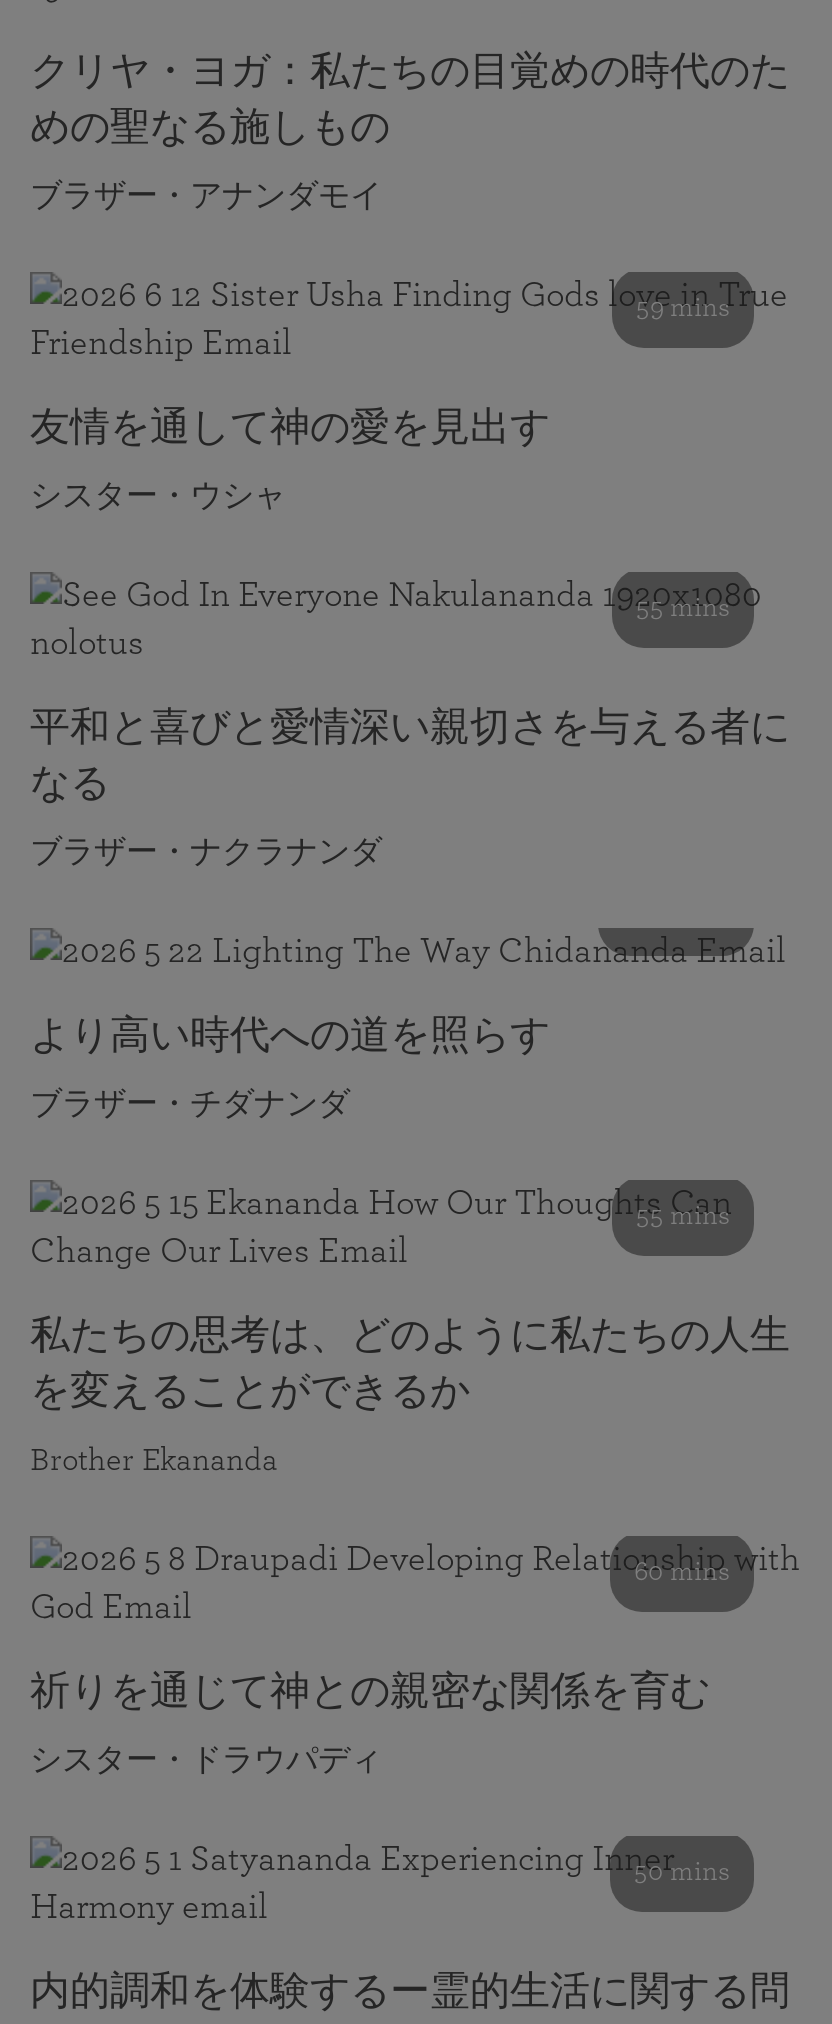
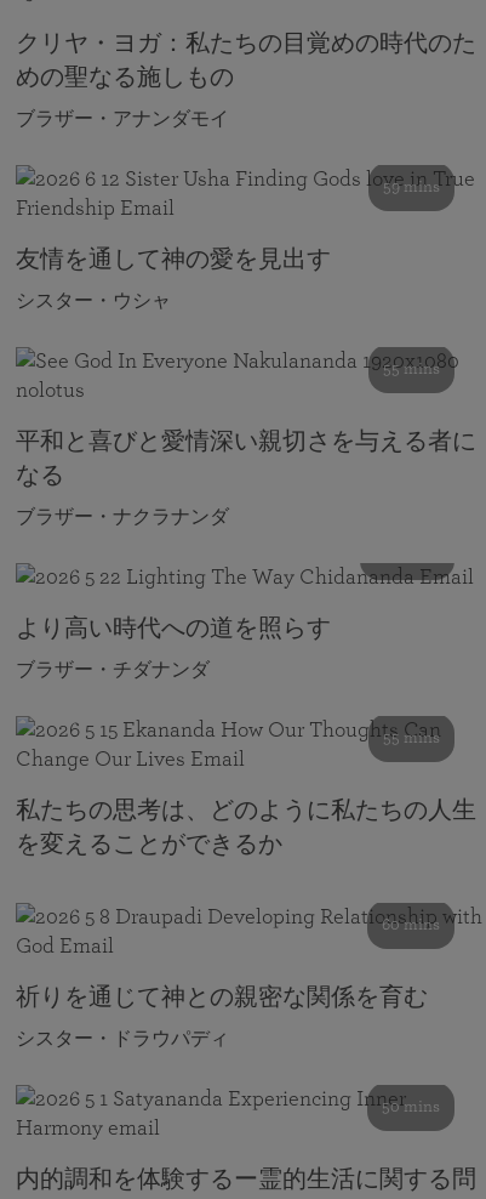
[30,1444,278,1476] Brother Ekananda -> none

